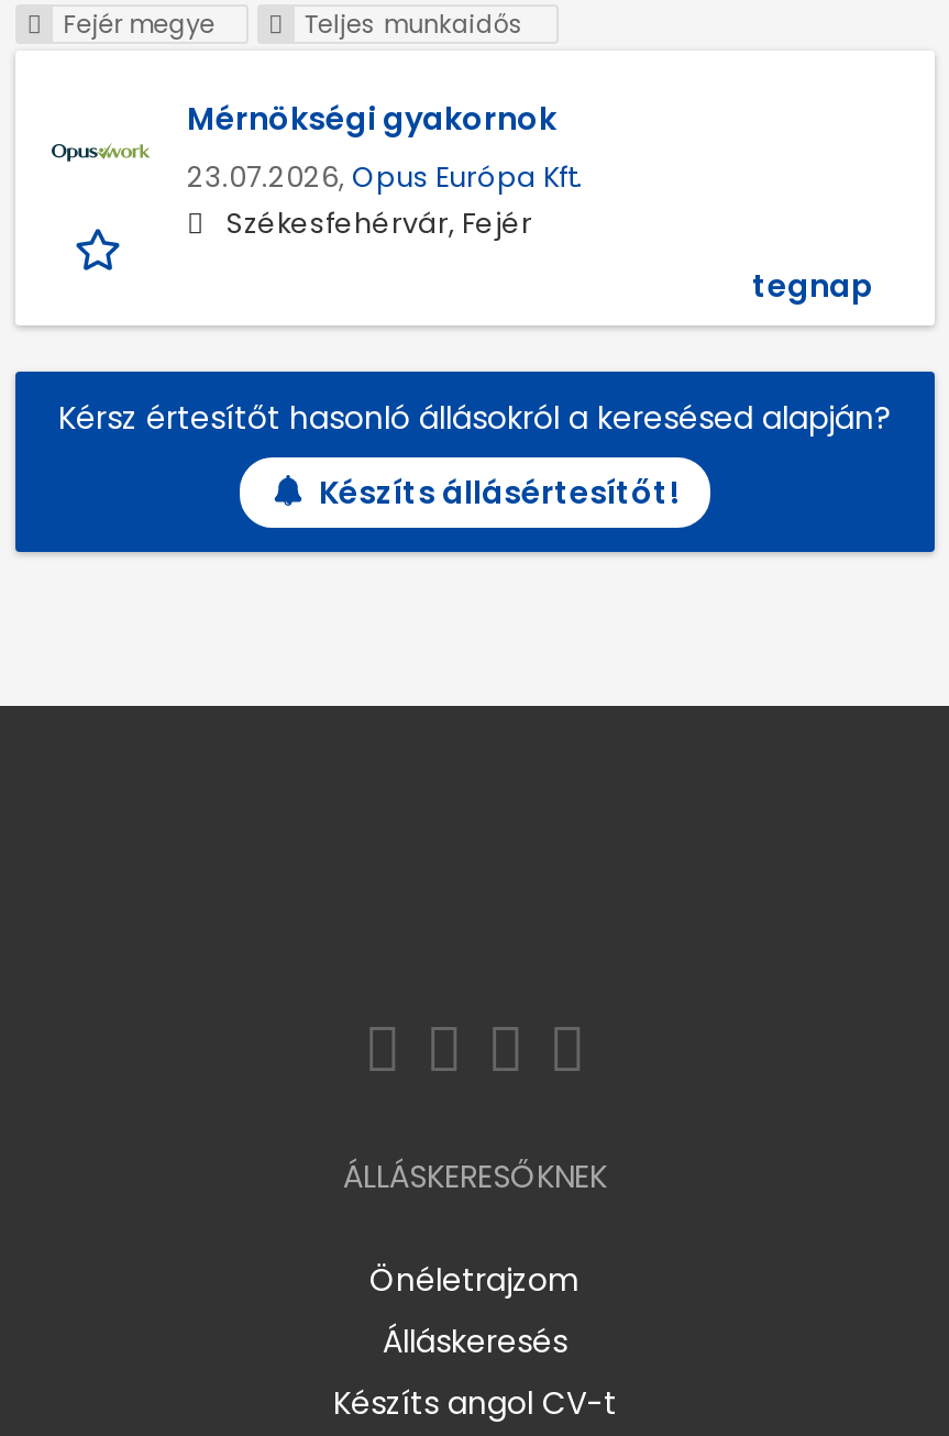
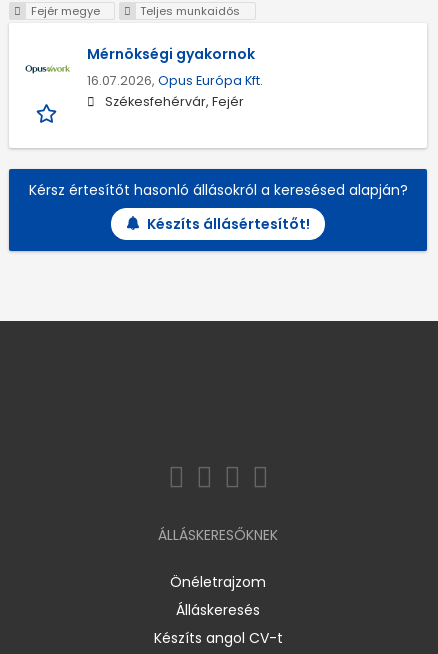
[187,159,583,196] 23.07.2026, Opus Európa Kft. -> [87,72,263,89] 16.07.2026, Opus Európa Kft.
[752,264,873,308] tegnap -> none

